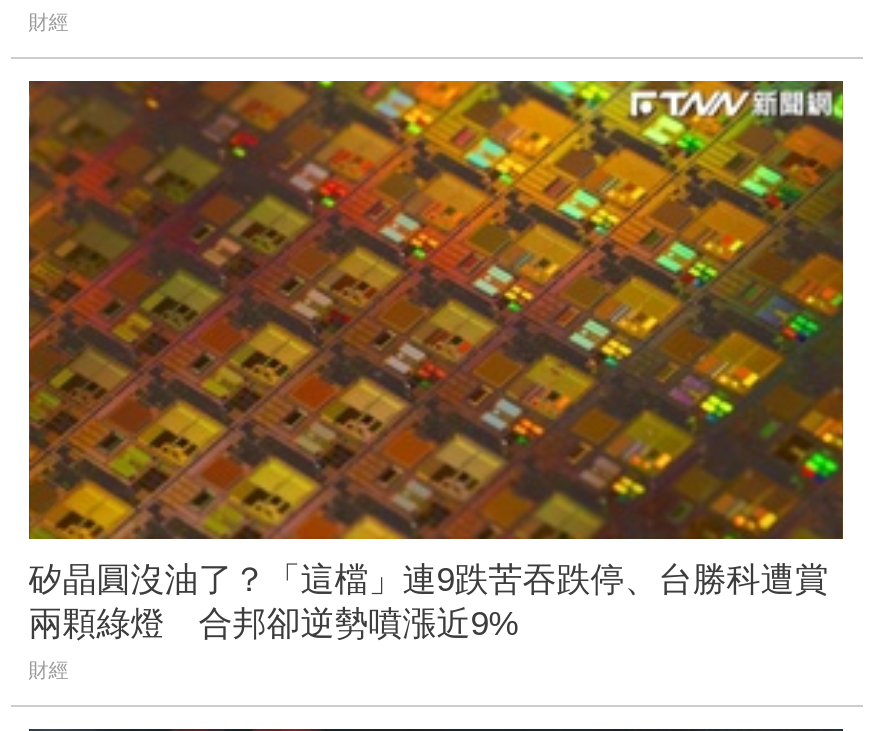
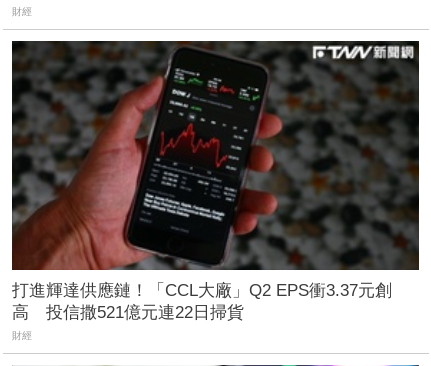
[27,79,845,642] [image] | 矽晶圓沒油了？「這檔」連9跌苦吞跌停、台勝科遭賞 | 兩顆綠燈 合邦卻逆勢噴漲近9% -> [11,40,420,322] [image] | 打進輝達供應鏈！「CCL大廠」Q2 EPS衝3.37元創 | 高 投信撒521億元連22日掃貨

